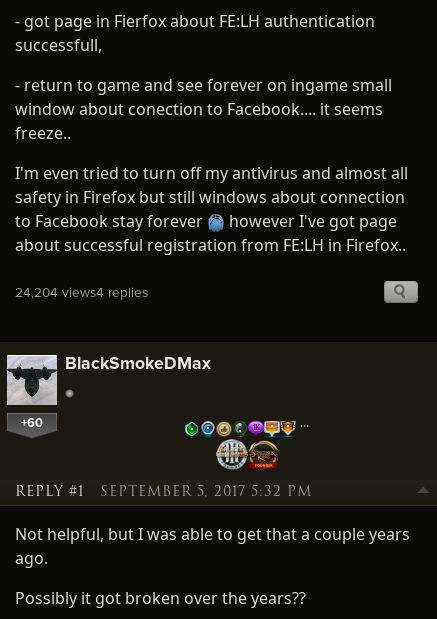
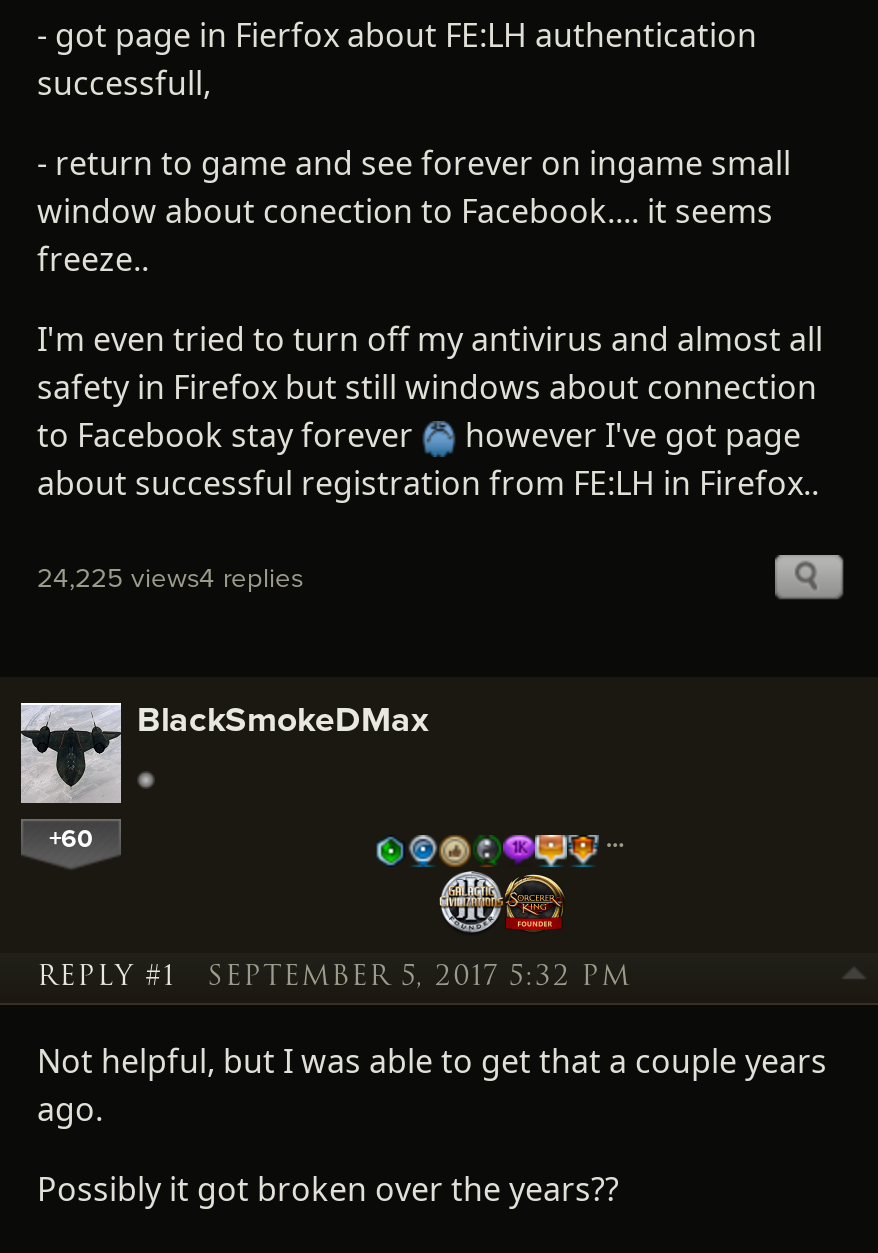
[15,281,148,300] 24,204 views4 replies -> [37,556,303,594] 24,225 views4 replies

